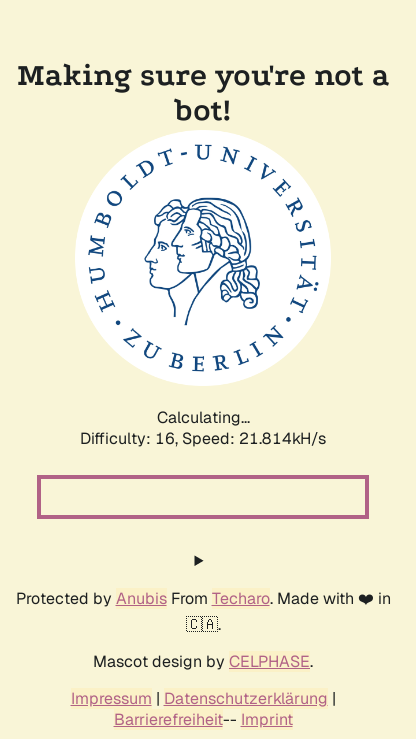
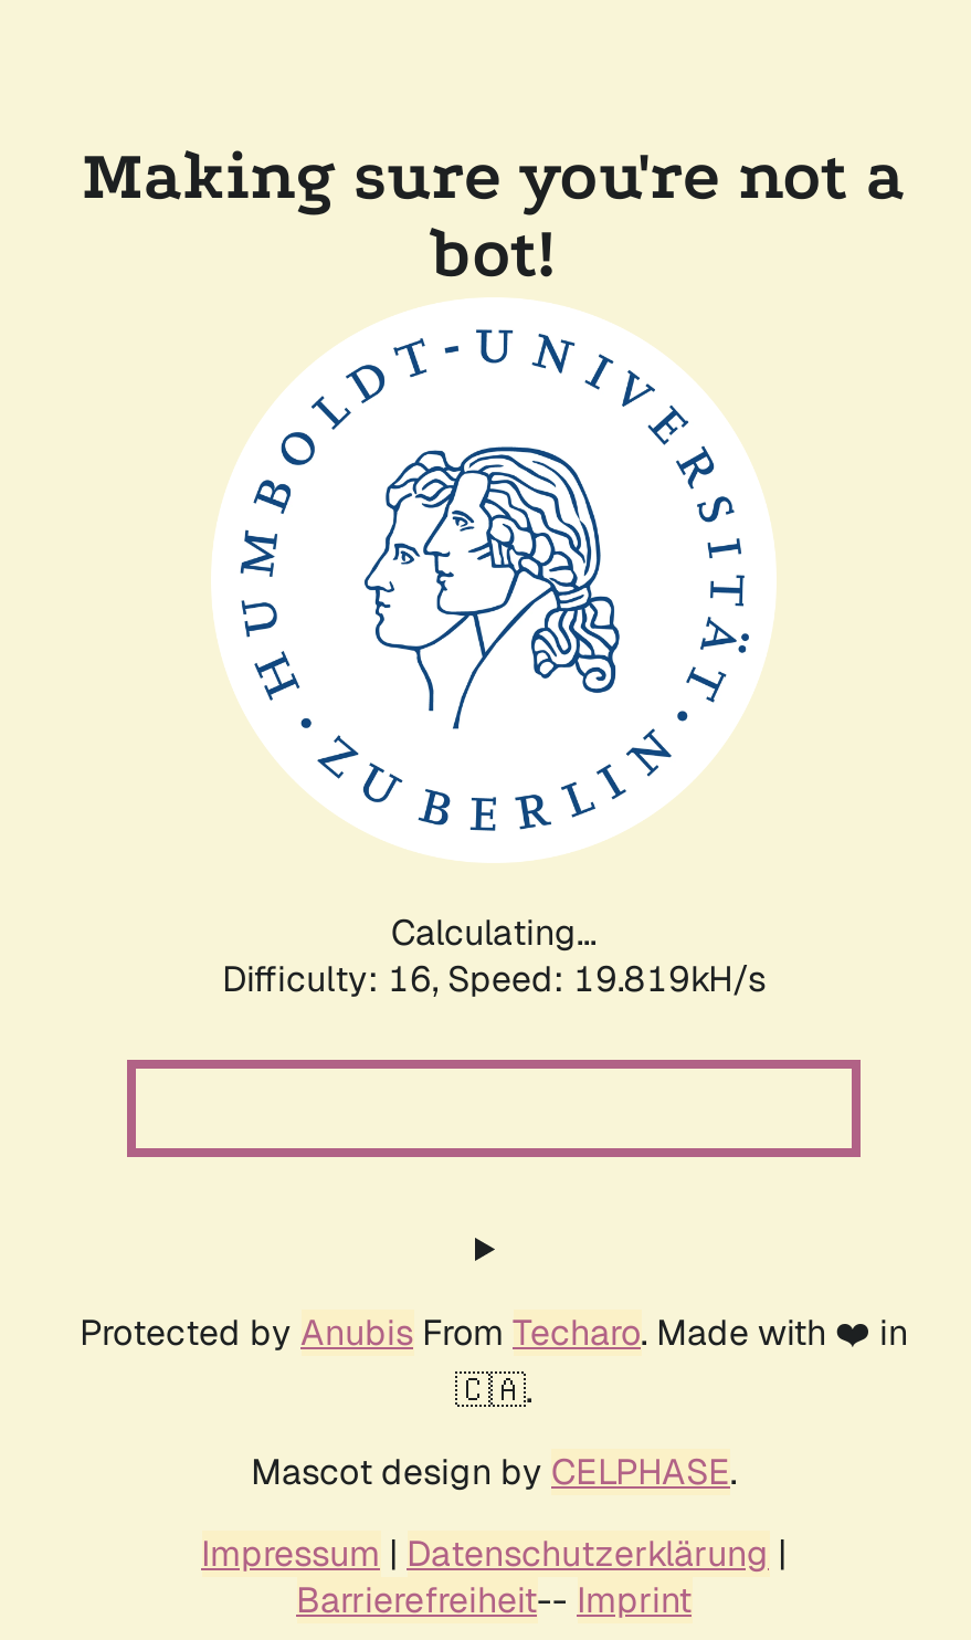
[80,428,326,449] Difficulty: 16, Speed: 21.814kH/s -> [222,956,766,1002] Difficulty: 16, Speed: 19.819kH/s

